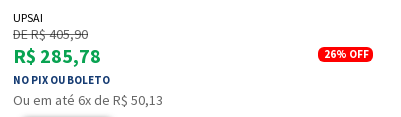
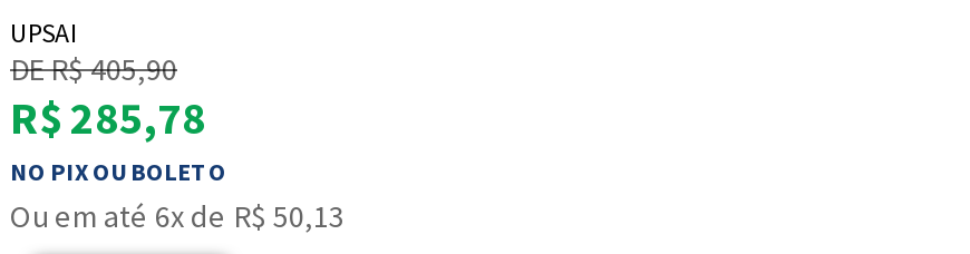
[324,47,369,61] 26%OFF -> none

